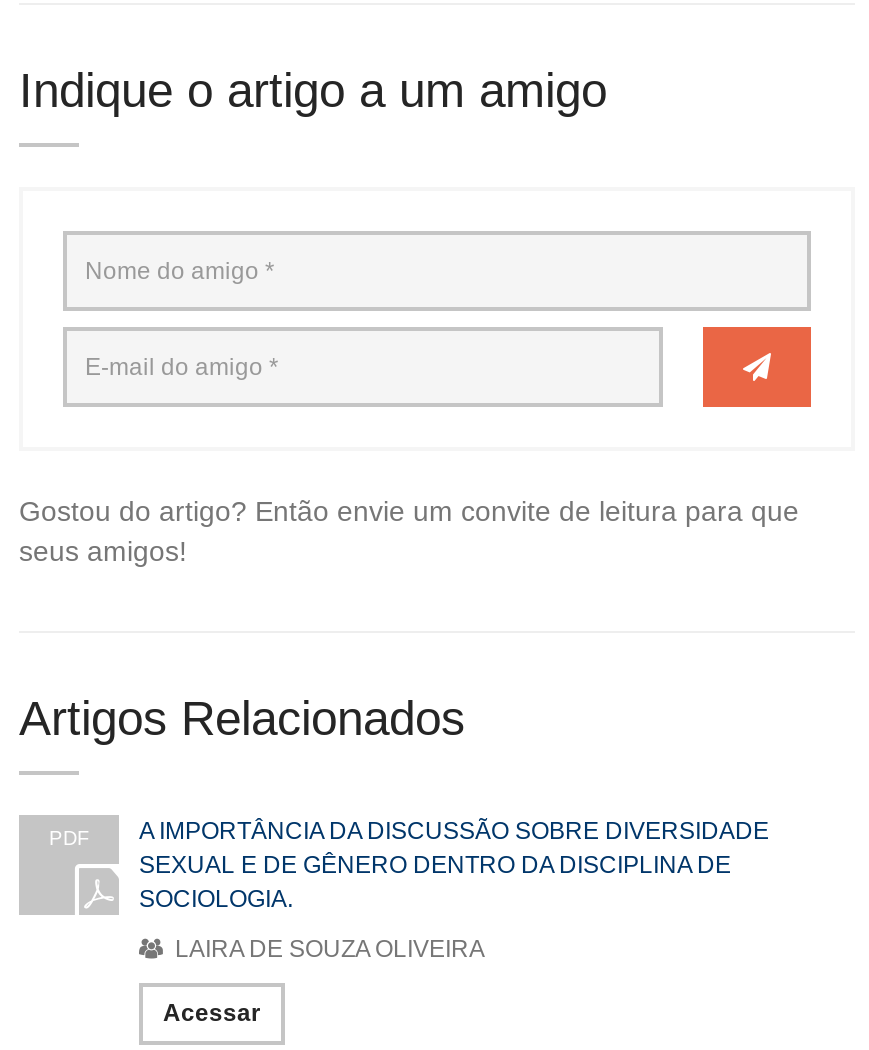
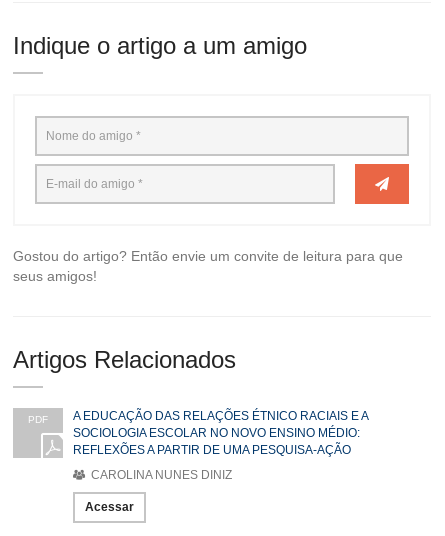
[139,816,769,912] A IMPORTÂNCIA DA DISCUSSÃO SOBRE DIVERSIDADE | SEXUAL E DE GÊNERO DENTRO DA DISCIPLINA DE | SOCIOLOGIA. -> [73,409,368,457] A EDUCAÇÃO DAS RELAÇÕES ÉTNICO RACIAIS E A | SOCIOLOGIA ESCOLAR NO NOVO ENSINO MÉDIO: | REFLEXÕES A PARTIR DE UMA PESQUISA-AÇÃO
[169,934,485,962] LAIRA DE SOUZA OLIVEIRA -> [88,468,232,482] CAROLINA NUNES DINIZ

